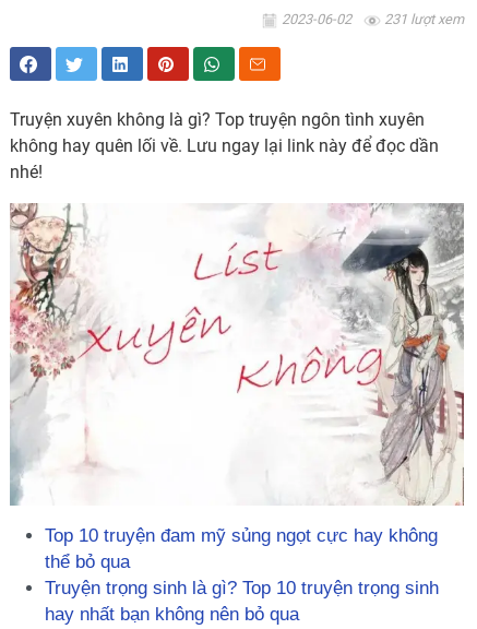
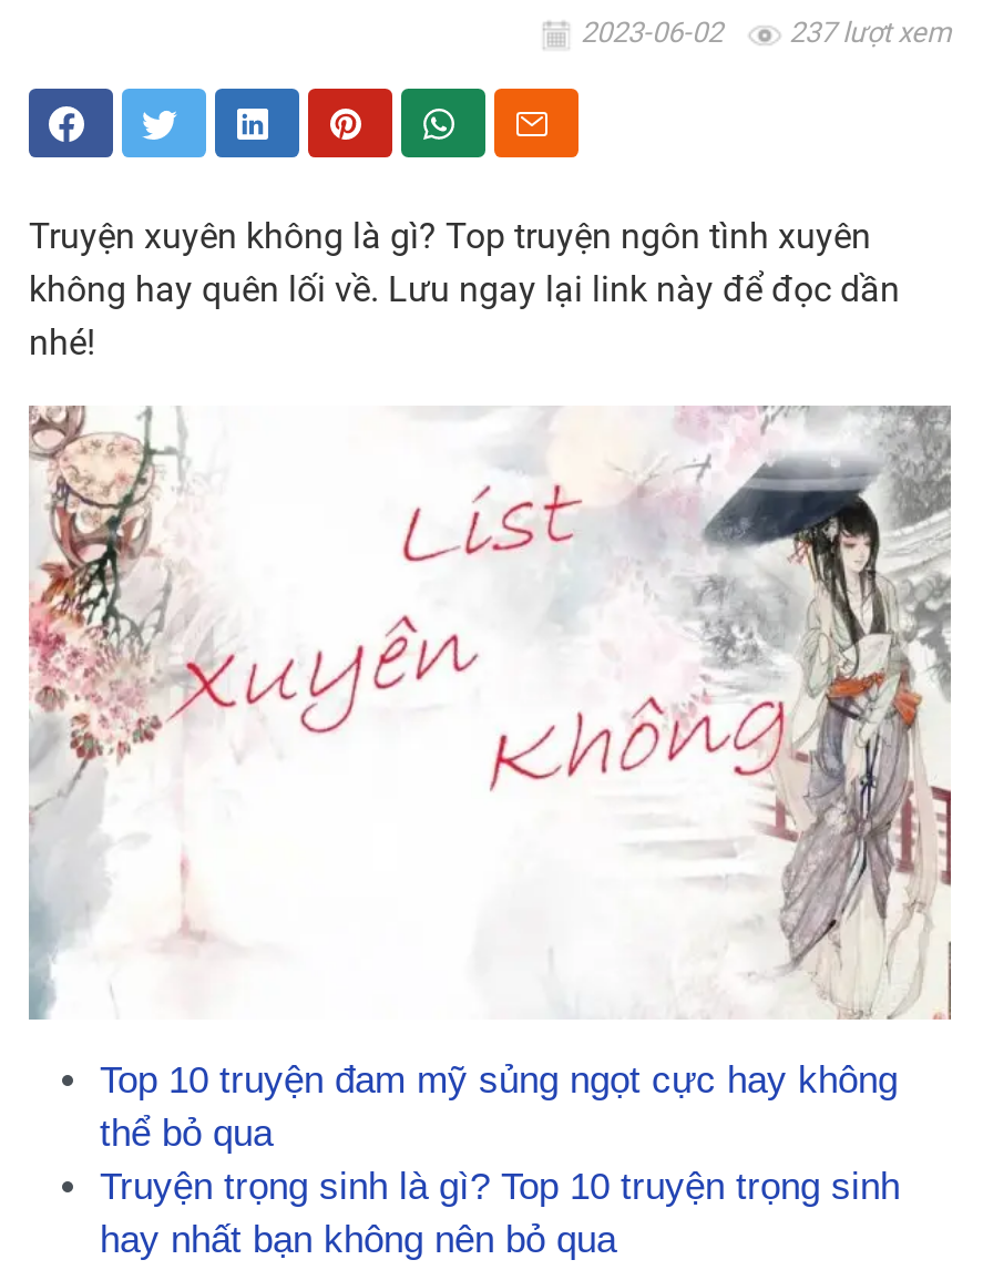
[278,11,464,27] 2023-06-02 231 lượt xem -> [574,16,951,49] 2023-06-02 237 lượt xem

